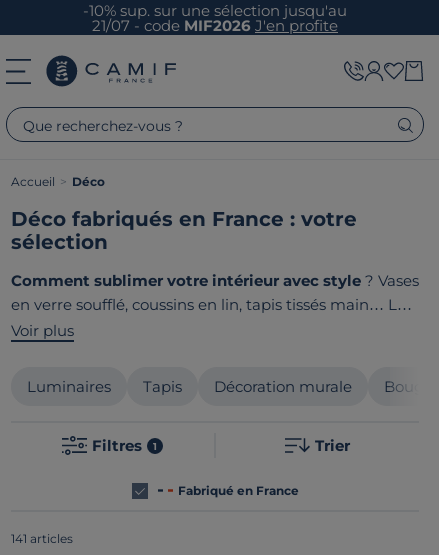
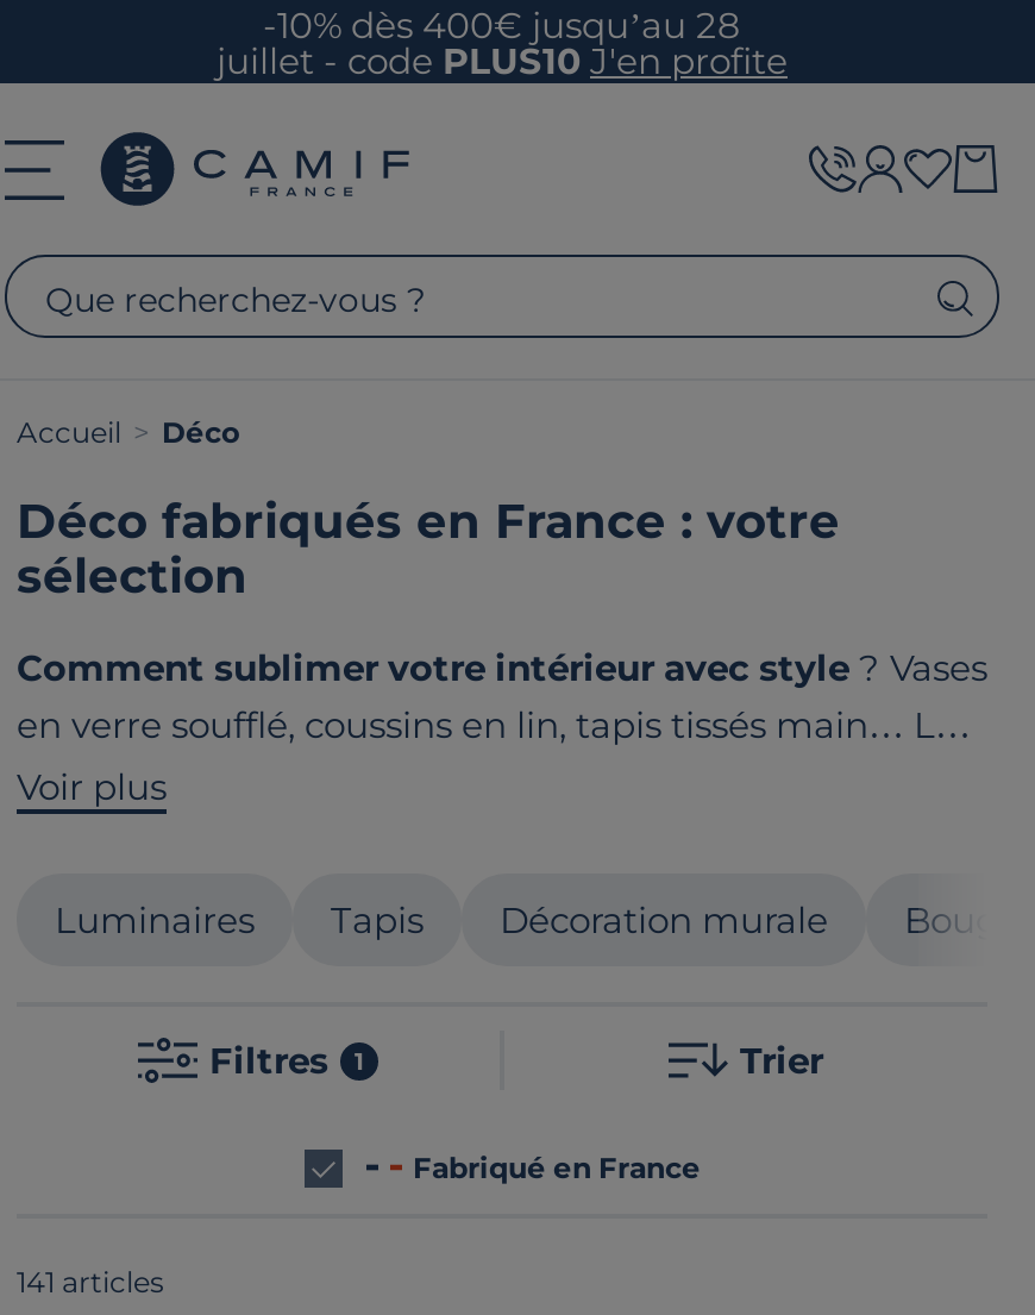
[83,0,347,34] -10% sup. sur une sélection jusqu'au | 21/07 - codeMIF2026 J'en profite -> [217,1,788,82] -10% dès 400€ jusqu’au 28 | juillet - codePLUS10 J'en profite

